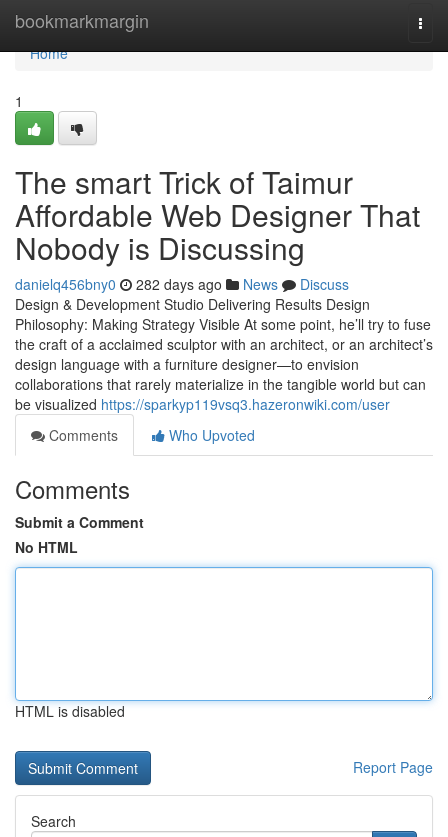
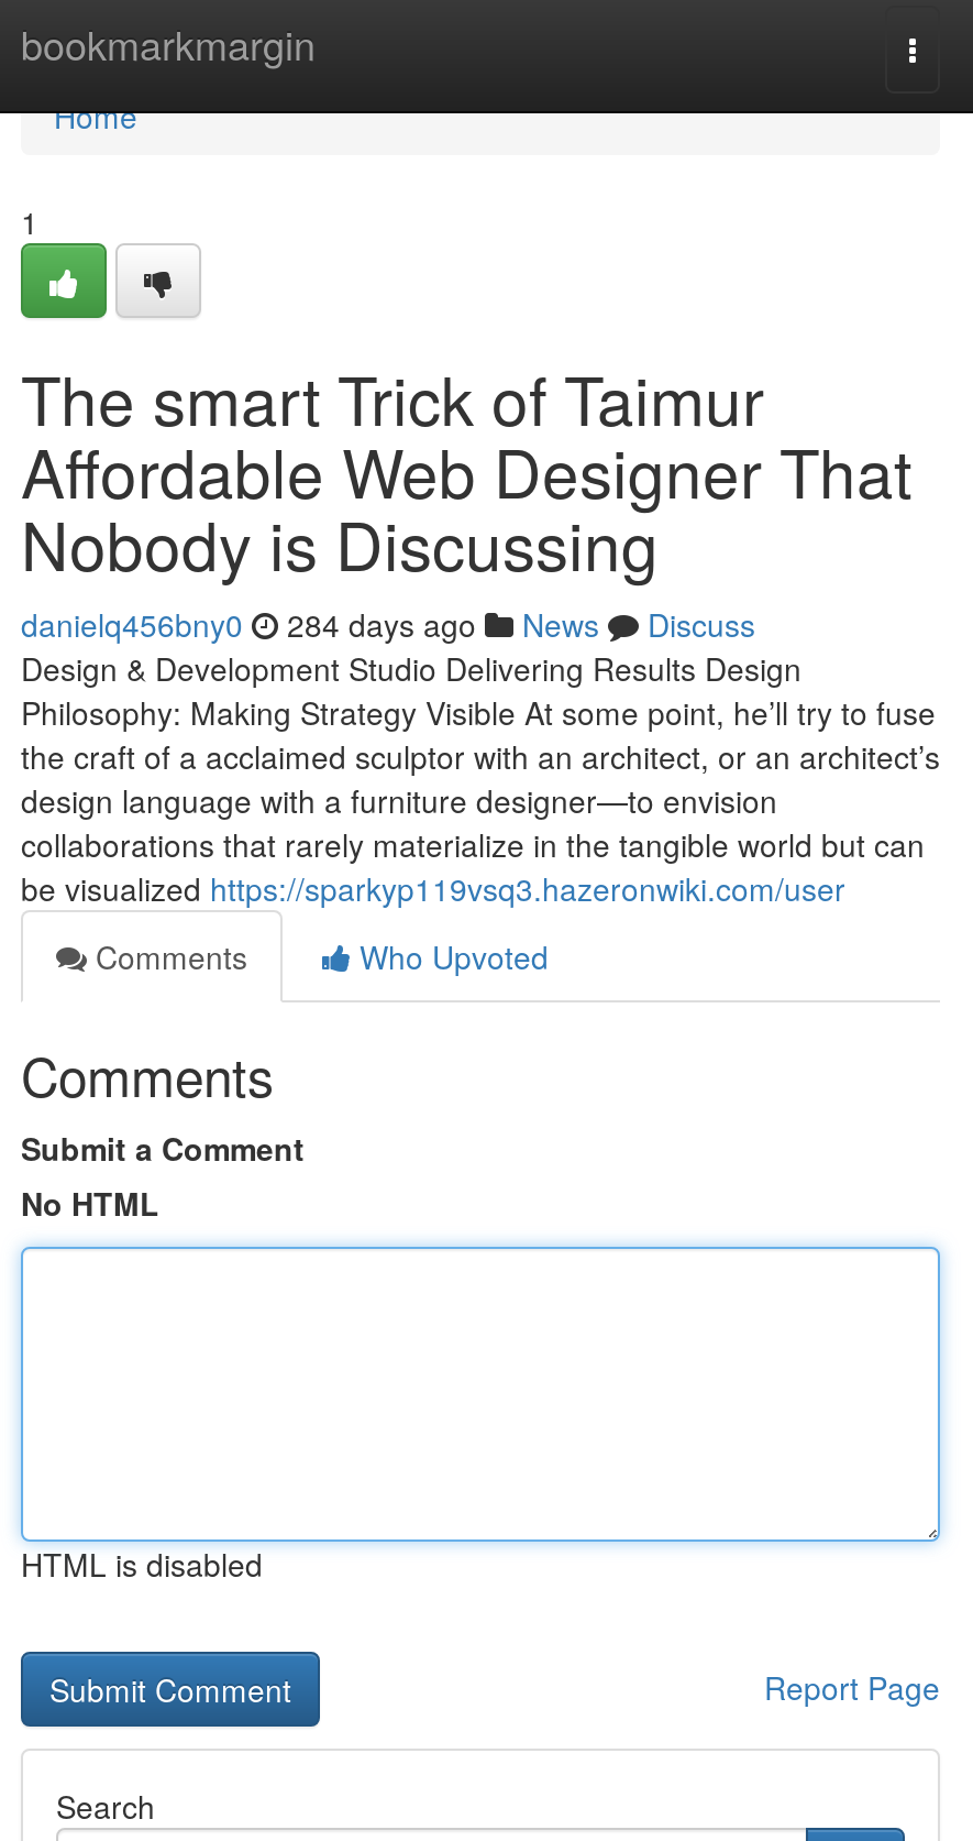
[15,274,349,294] danielq456bny0 282 days ago News Discuss -> [21,602,755,646] danielq456bny0 284 days ago News Discuss

